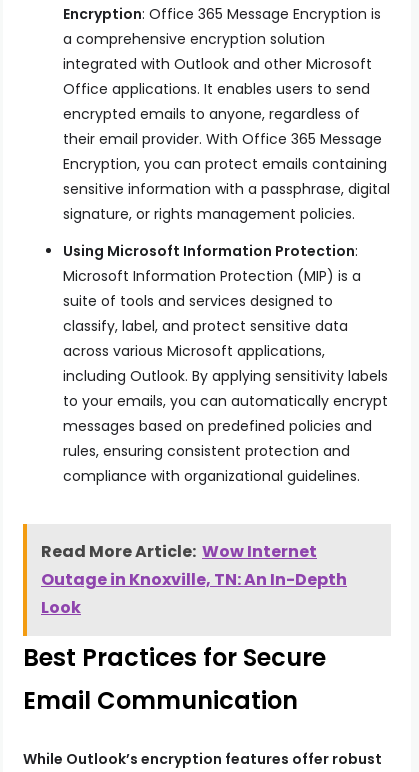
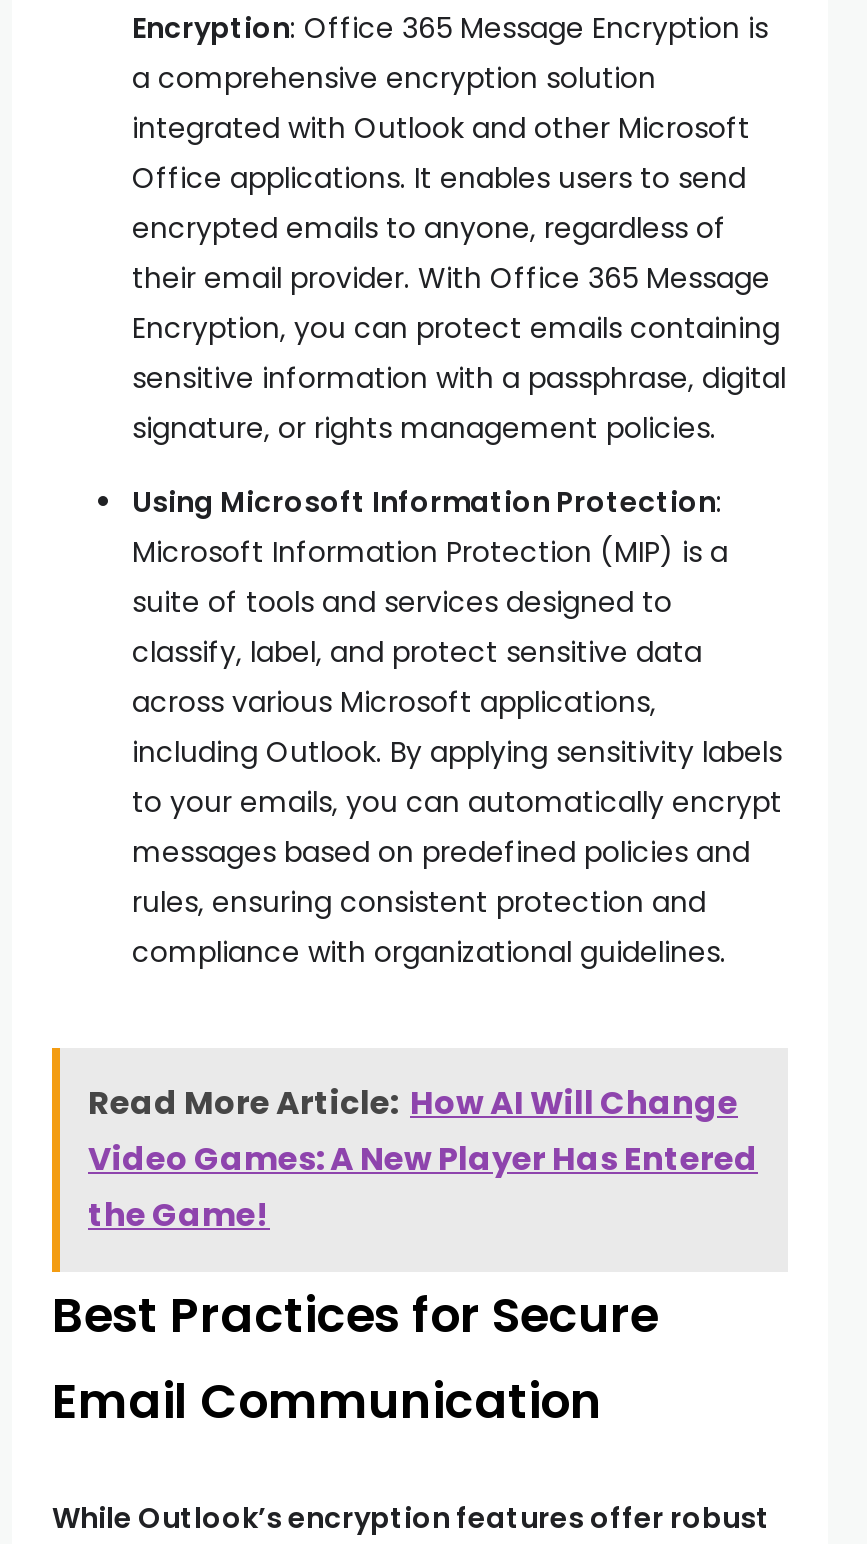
[41,540,347,619] Read More Article: Wow Internet | Outage in Knoxville, TN: An In-Depth | Look -> [88,1079,758,1237] Read More Article: How AI Will Change | Video Games: A New Player Has Entered | the Game!

